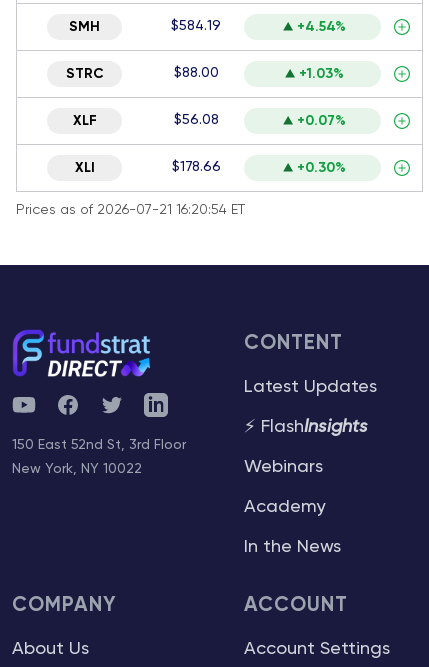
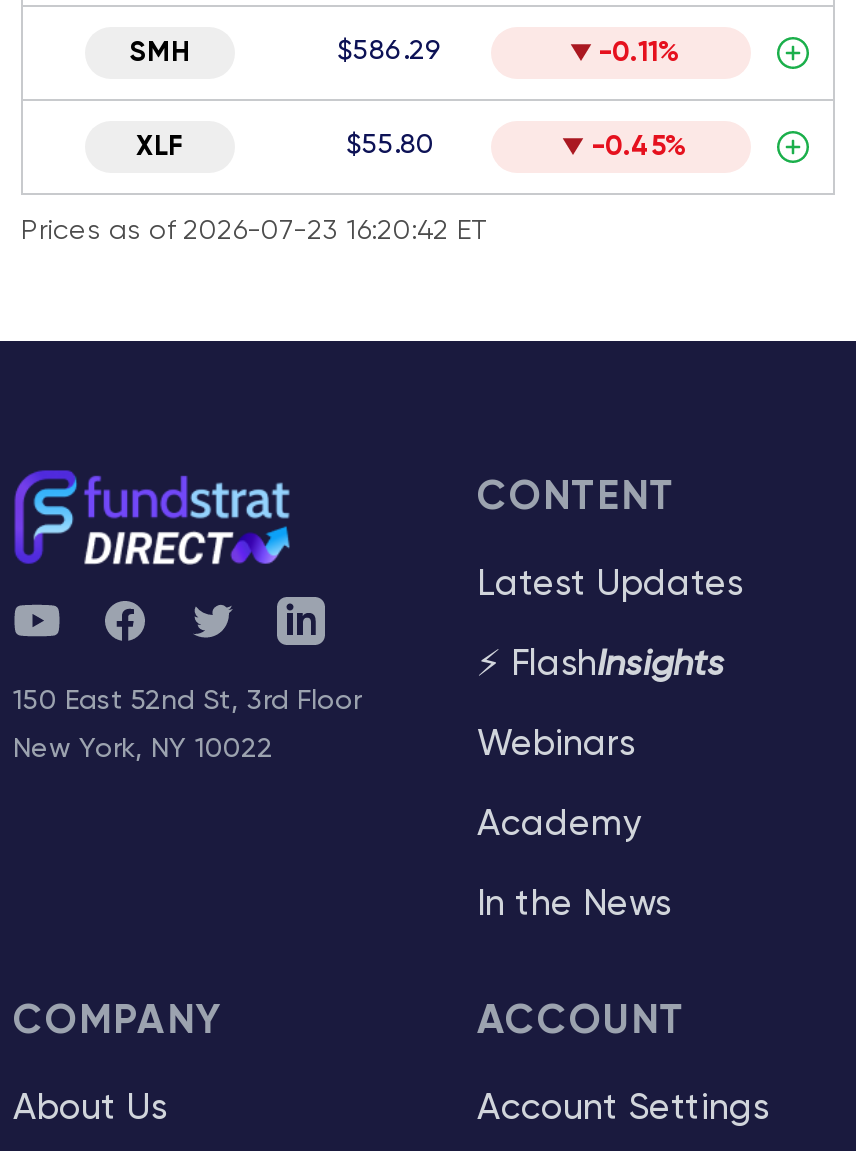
[65,18,346,80] $584.19 | +4.54% | STRC | $88.00 | +1.03% -> [337,36,680,66] $586.29 | -0.11%
[16,112,346,216] $56.08 | +0.07% | XLI | $178.66 | +0.30% | Prices as of 2026-07-21 16:20:54 ET -> [21,130,687,244] $55.80 | -0.45% | Prices as of 2026-07-23 16:20:42 ET

